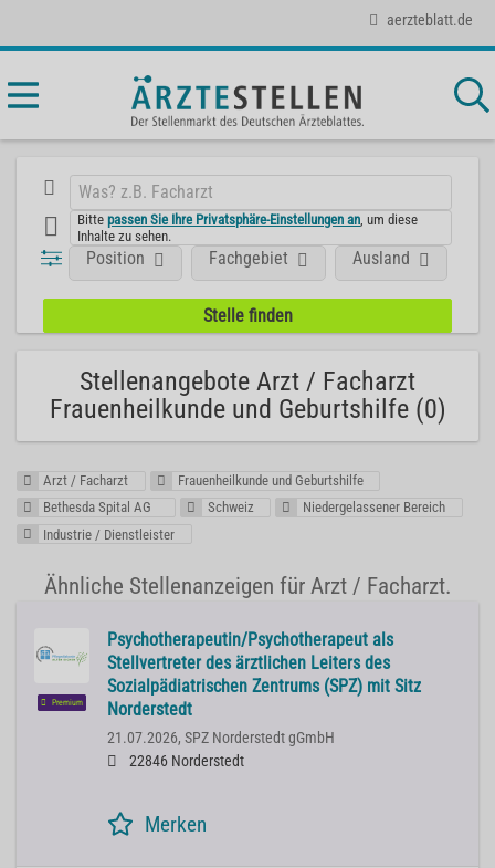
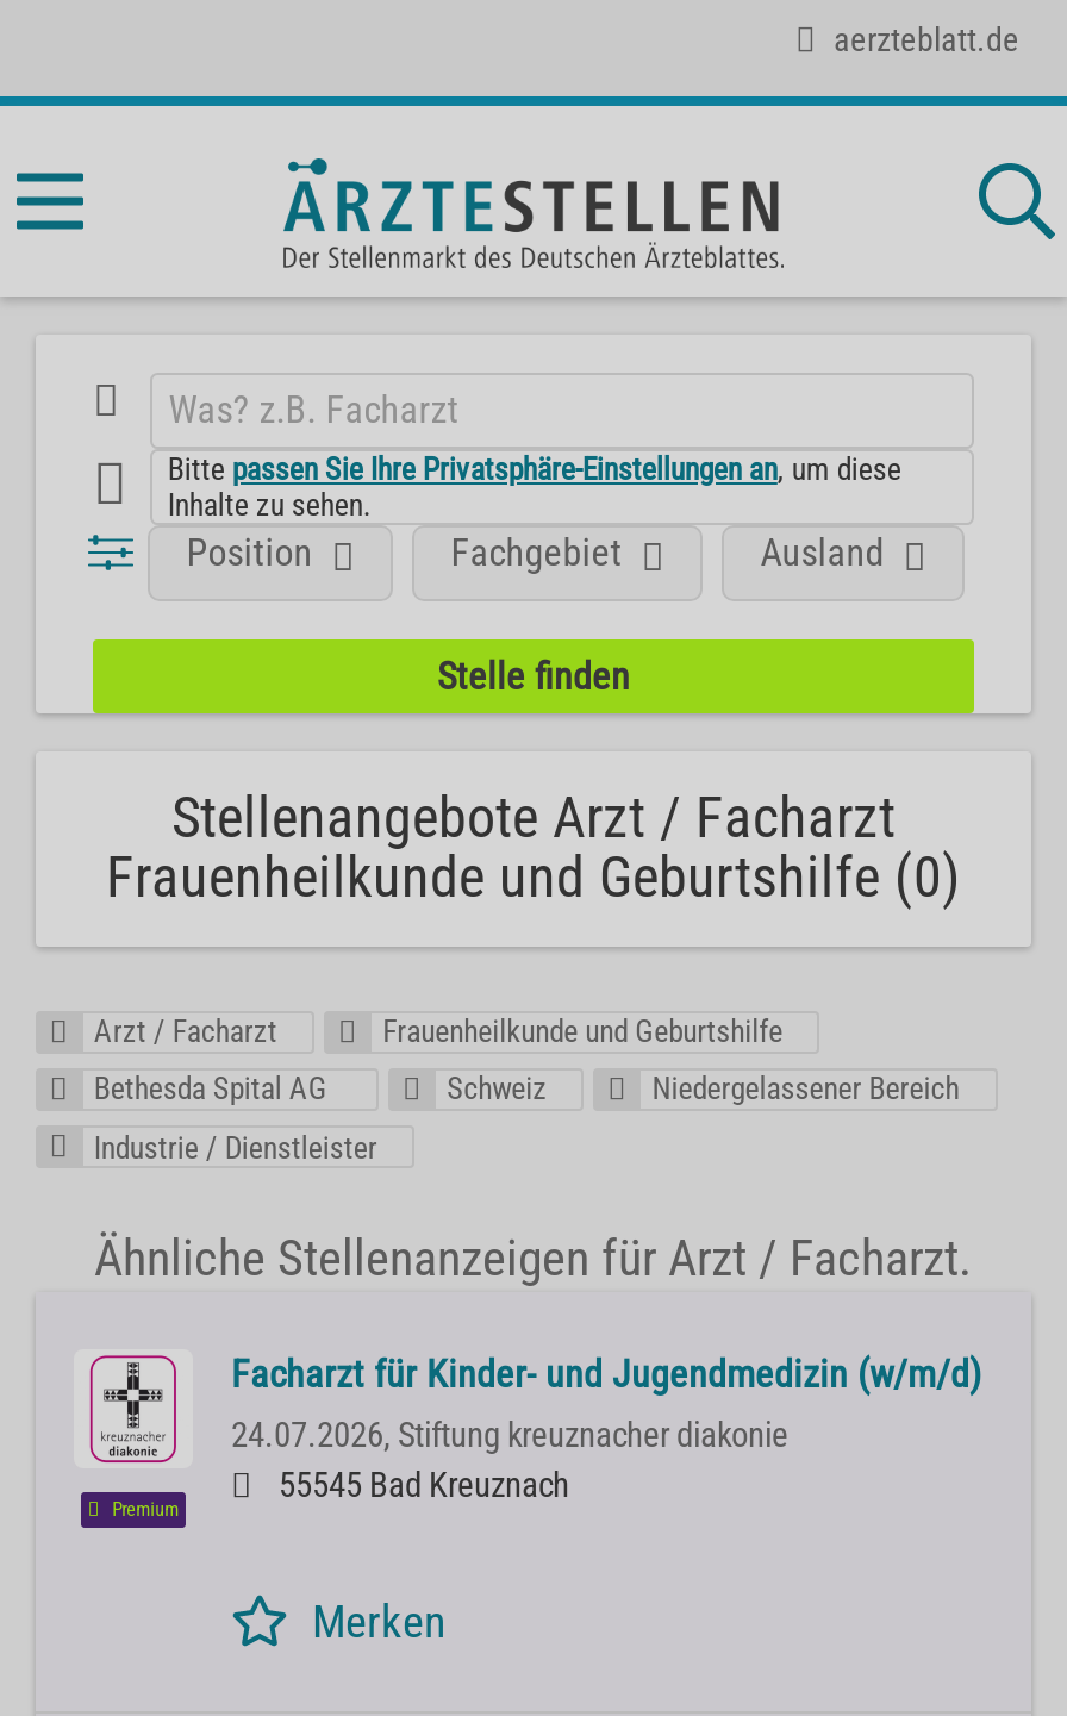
[36,629,421,770] [image] | Psychotherapeutin/Psychotherapeut als | Stellvertreter des ärztlichen Leiters des | Sozialpädiatrischen Zentrums (SPZ) mit Sitz | Norderstedt | 21.07.2026, SPZ Norderstedt gGmbH | 22846 Norderstedt -> [81,1351,981,1505] [image] | Facharzt für Kinder- und Jugendmedizin (w/m/d) | 24.07.2026, Stiftung kreuznacher diakonie | 55545 Bad Kreuznach

